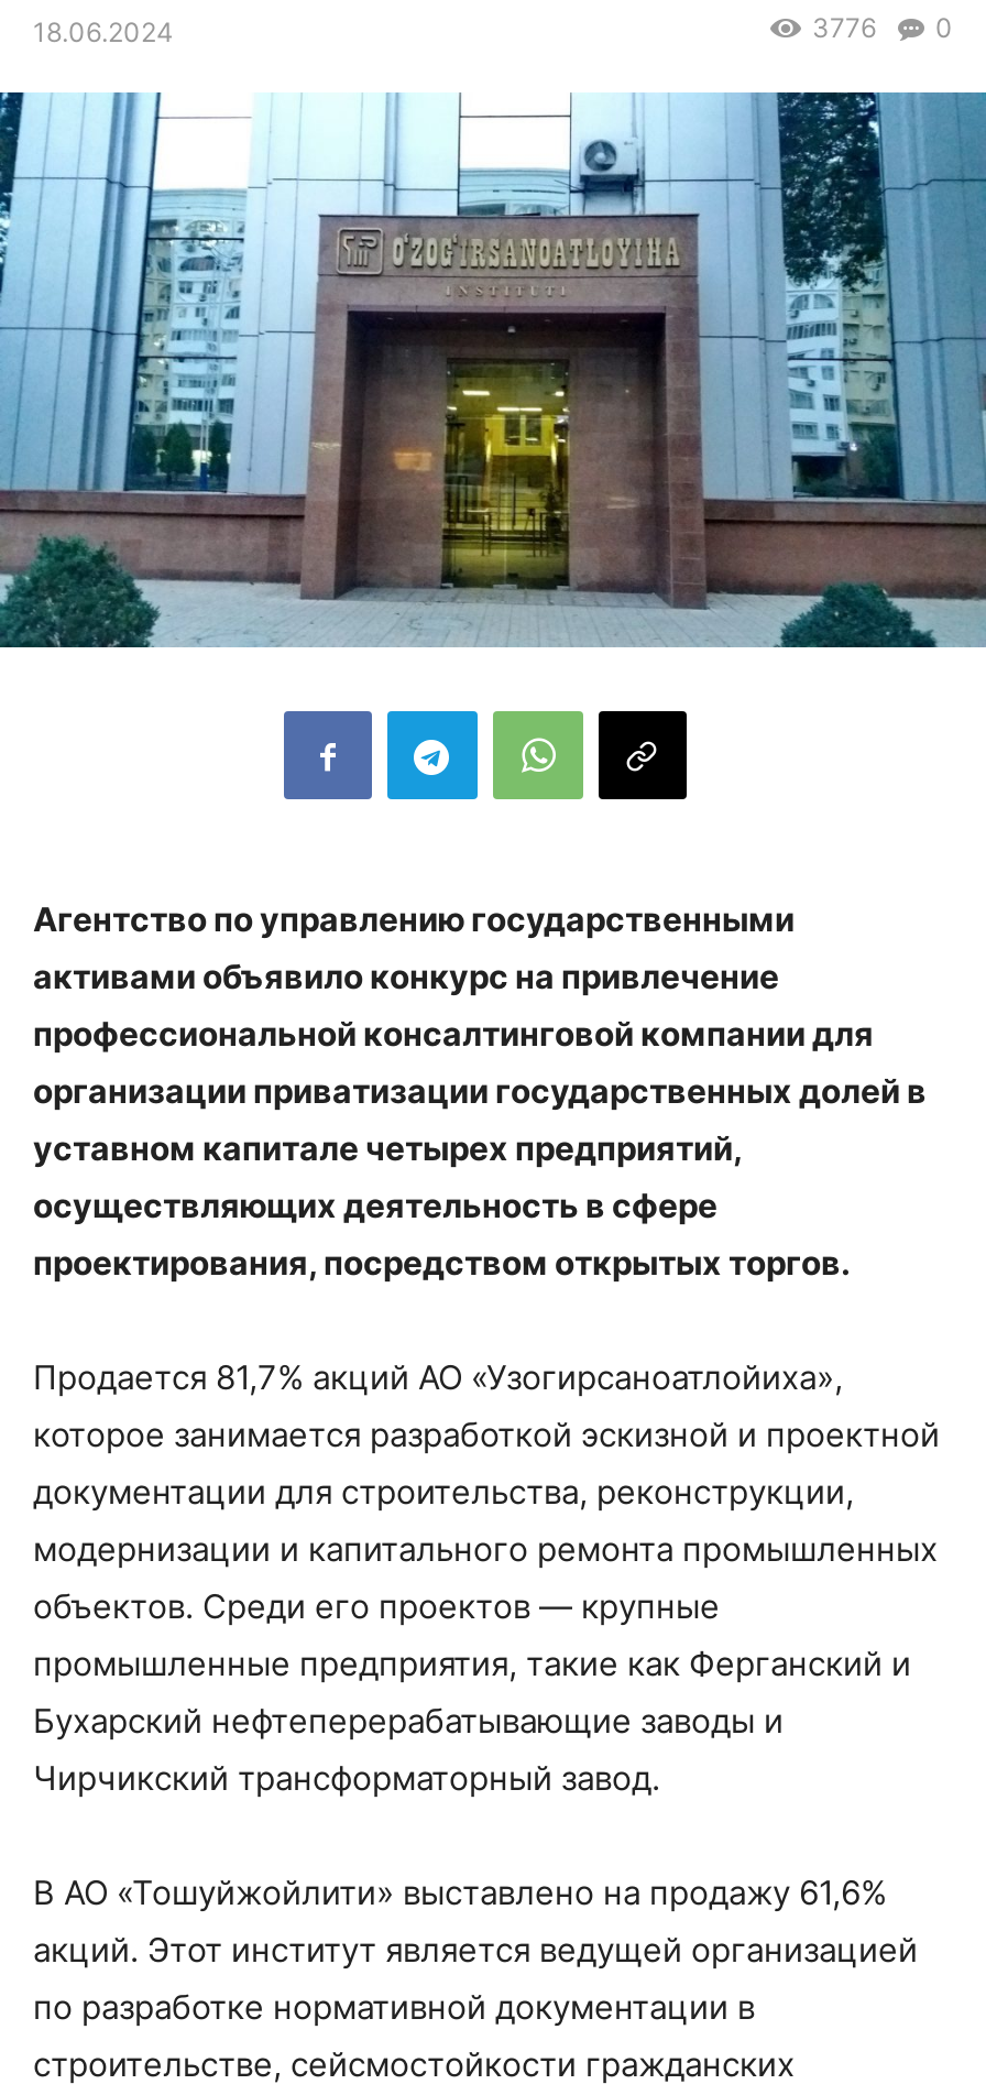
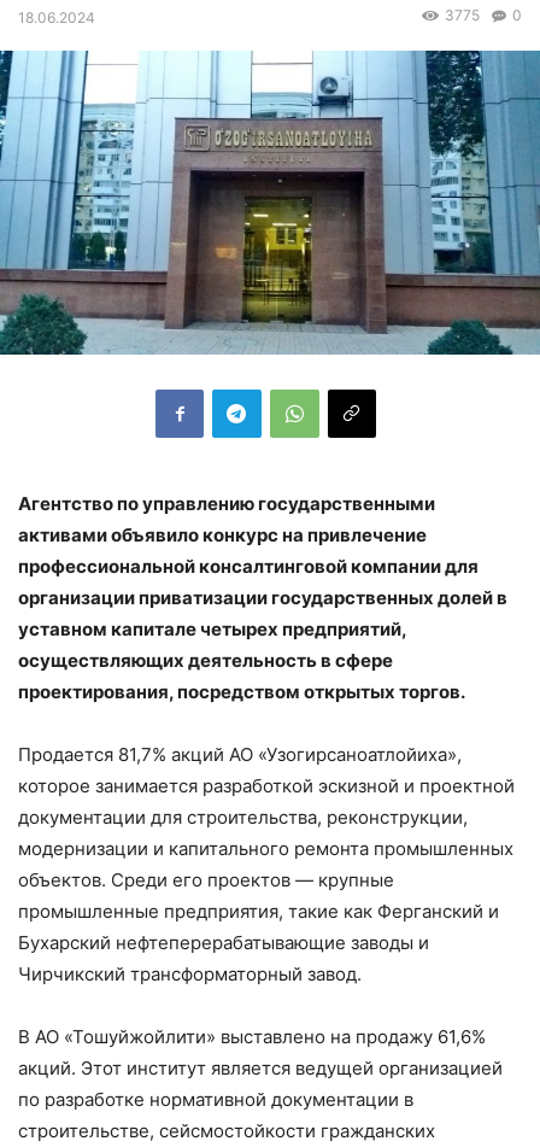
[812,11,953,44] 3776 0 -> [445,6,522,24] 3775 0

